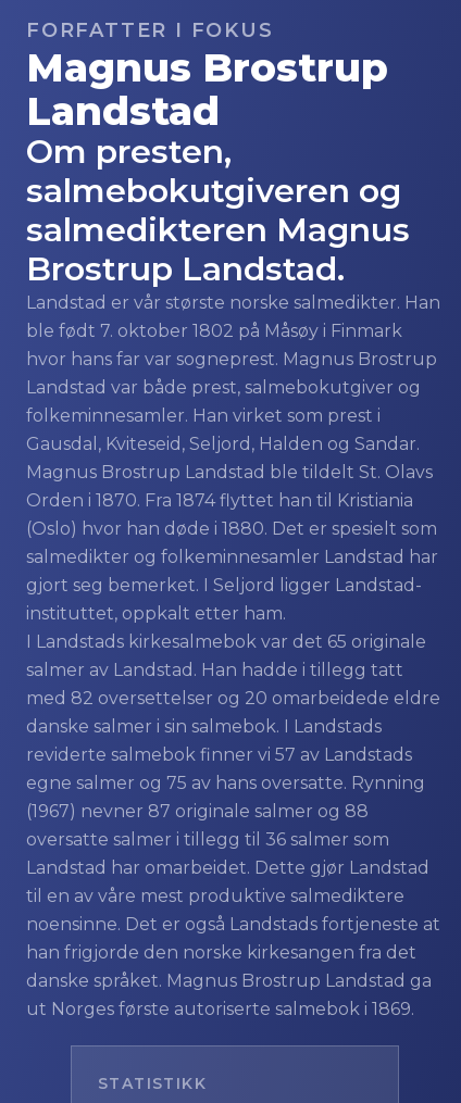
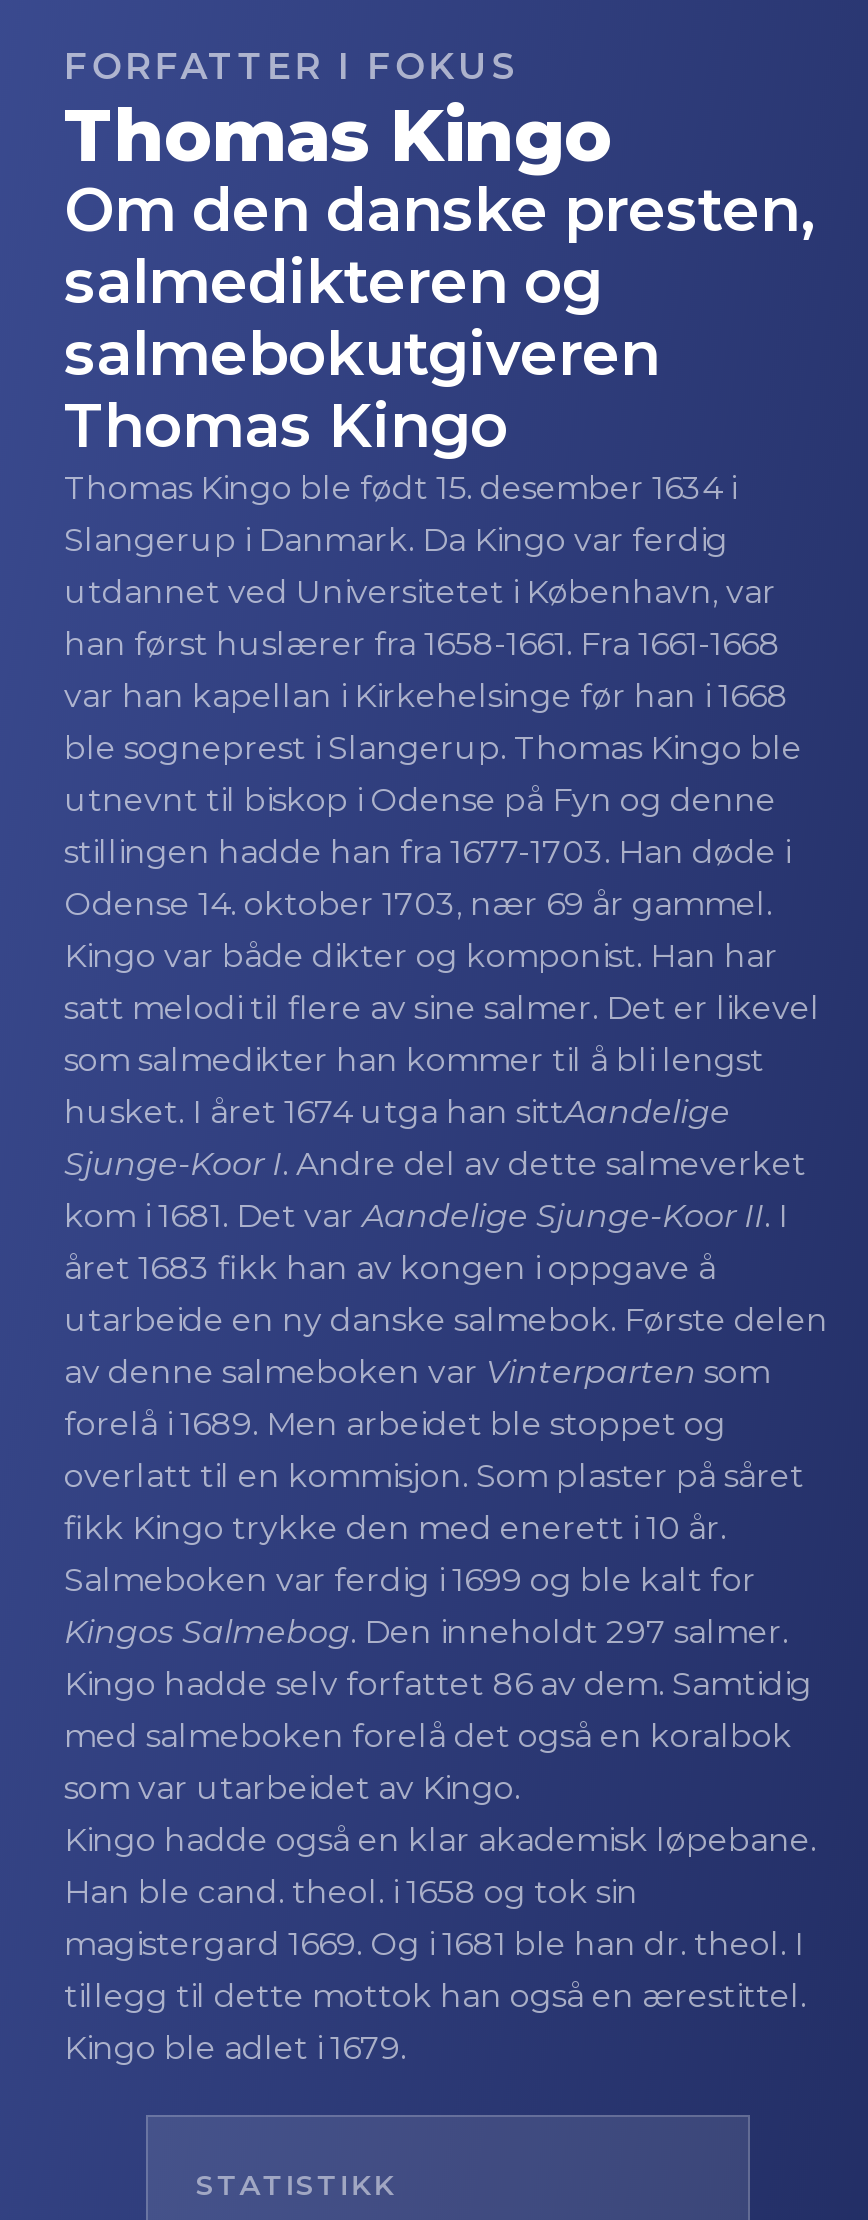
[26,43,440,1019] Magnus Brostrup | Landstad | Om presten, | salmebokutgiveren og | salmedikteren Magnus | Brostrup Landstad. | Landstad er vår største norske salmedikter. Han | ble født 7. oktober 1802 på Måsøy i Finmark | hvor hans far var sogneprest. Magnus Brostrup | Landstad var både prest, salmebokutgiver og | folkeminnesamler. Han virket som prest i | Gausdal, Kviteseid, Seljord, Halden og Sandar. | Magnus Brostrup Landstad ble tildelt St. Olavs | Orden i 1870. Fra 1874 flyttet han til Kristiania | (Oslo) hvor han døde i 1880. Det er spesielt som | salmedikter og folkeminnesamler Landstad har | gjort seg bemerket. I Seljord ligger Landstad- | instituttet, oppkalt etter ham. | I Landstads kirkesalmebok var det 65 originale | salmer av Landstad. Han hadde i tillegg tatt | med 82 oversettelser og 20 omarbeidede eldre | danske salmer i sin salmebok. I Landstads | reviderte salmebok finner vi 57 av Landstads | egne salmer og 75 av hans oversatte. Rynning | (1967) nevner 87 originale salmer og 88 | oversatte salmer i tillegg til 36 salmer som | Landstad har omarbeidet. Dette gjør Landstad | til en av våre mest produktive salmediktere | noensinne. Det er også Landstads fortjeneste at | han frigjorde den norske kirkesangen fra det | danske språket. Magnus Brostrup Landstad ga | ut Norges første autoriserte salmebok i 1869. -> [64,91,828,2067] Thomas Kingo | Om den danske presten, | salmedikteren og | salmebokutgiveren | Thomas Kingo | Thomas Kingo ble født 15. desember 1634 i | Slangerup i Danmark. Da Kingo var ferdig | utdannet ved Universitetet i København, var | han først huslærer fra 1658-1661. Fra 1661-1668 | var han kapellan i Kirkehelsinge før han i 1668 | ble sogneprest i Slangerup. Thomas Kingo ble | utnevnt til biskop i Odense på Fyn og denne | stillingen hadde han fra 1677-1703. Han døde i | Odense 14. oktober 1703, nær 69 år gammel. | Kingo var både dikter og komponist. Han har | satt melodi til flere av sine salmer. Det er likevel | som salmedikter han kommer til å bli lengst | husket. I året 1674 utga han sittAandelige | Sjunge-Koor I. Andre del av dette salmeverket | kom i 1681. Det var Aandelige Sjunge-Koor II. I | året 1683 fikk han av kongen i oppgave å | utarbeide en ny danske salmebok. Første delen | av denne salmeboken var Vinterparten som | forelå i 1689. Men arbeidet ble stoppet og | overlatt til en kommisjon. Som plaster på såret | fikk Kingo trykke den med enerett i 10 år. | Salmeboken var ferdig i 1699 og ble kalt for | Kingos Salmebog. Den inneholdt 297 salmer. | Kingo hadde selv forfattet 86 av dem. Samtidig | med salmeboken forelå det også en koralbok | som var utarbeidet av Kingo. | Kingo hadde også en klar akademisk løpebane. | Han ble cand. theol. i 1658 og tok sin | magistergard 1669. Og i 1681 ble han dr. theol. I | tillegg til dette mottok han også en ærestittel. | Kingo ble adlet i 1679.

